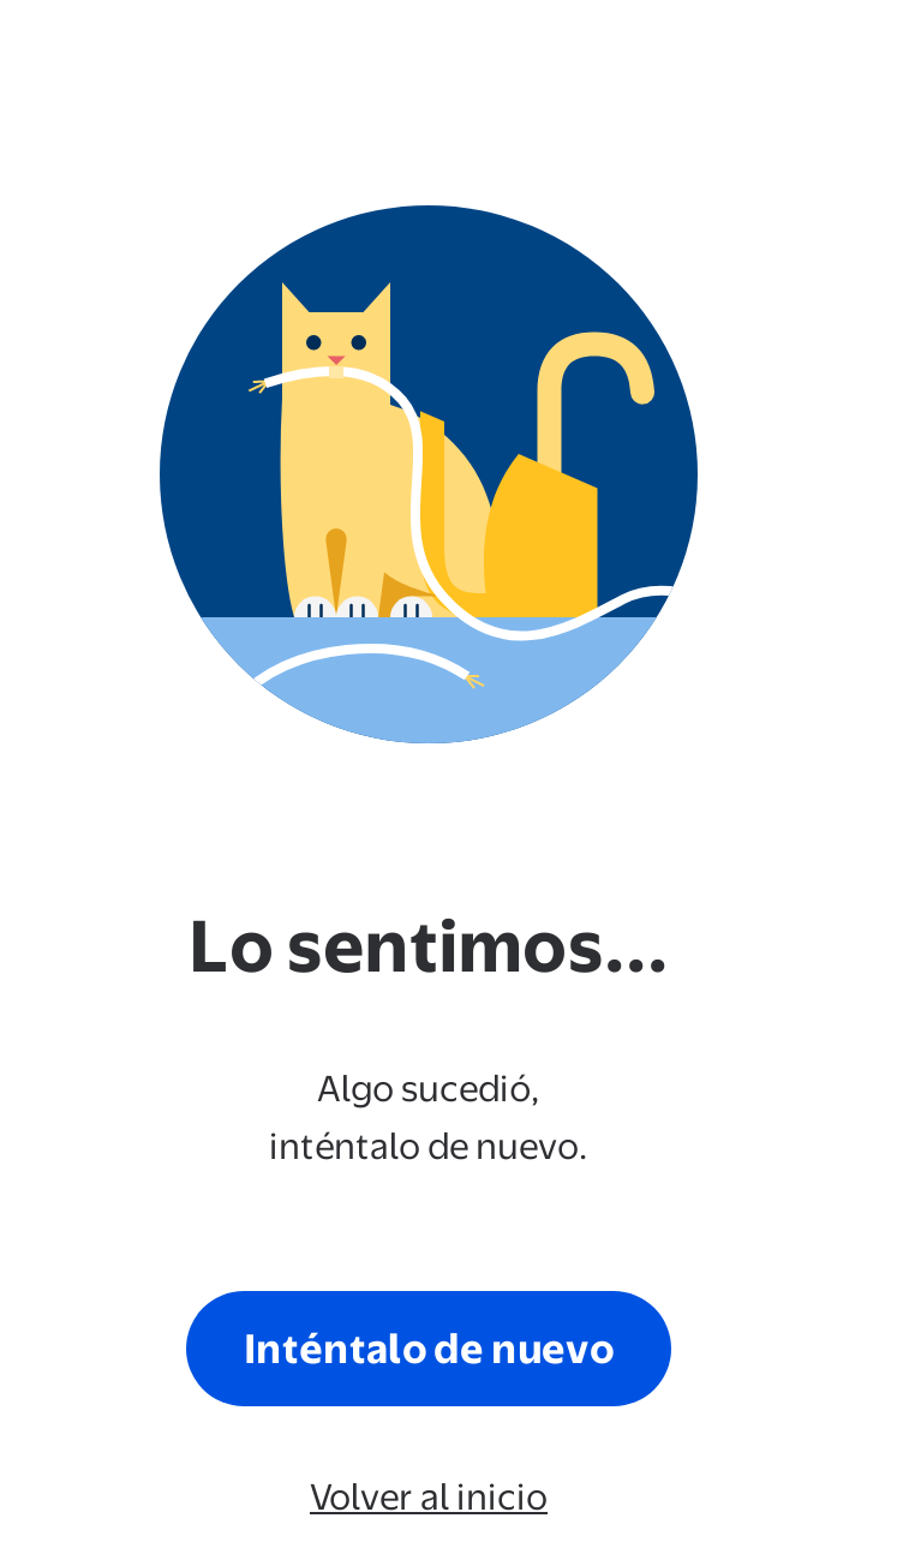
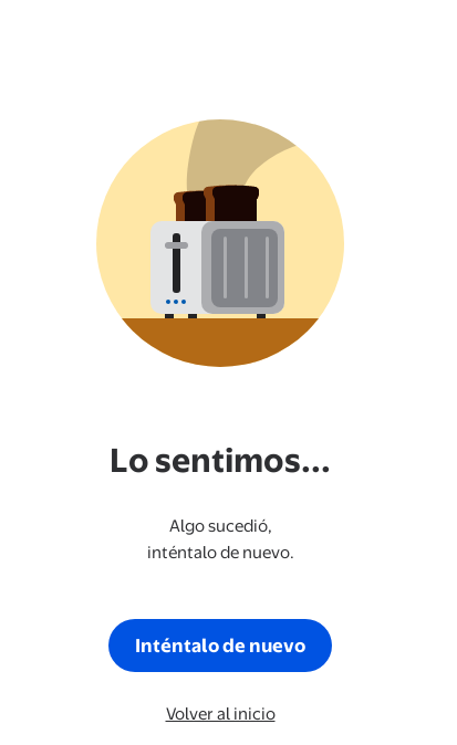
[157,203,700,746] [image] -> [96,119,344,368] [image]

